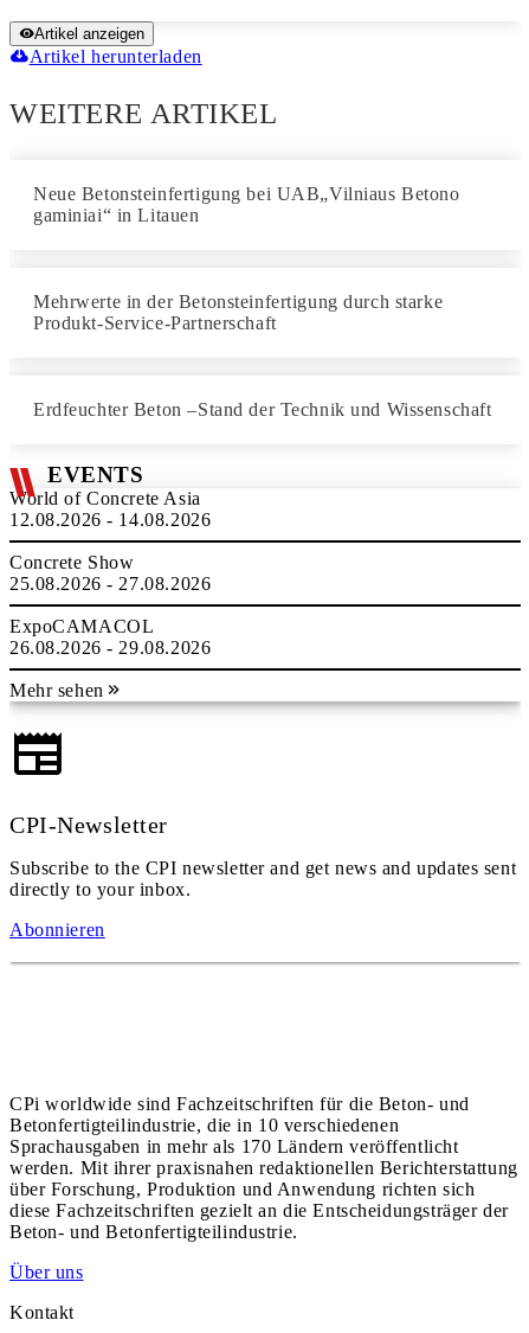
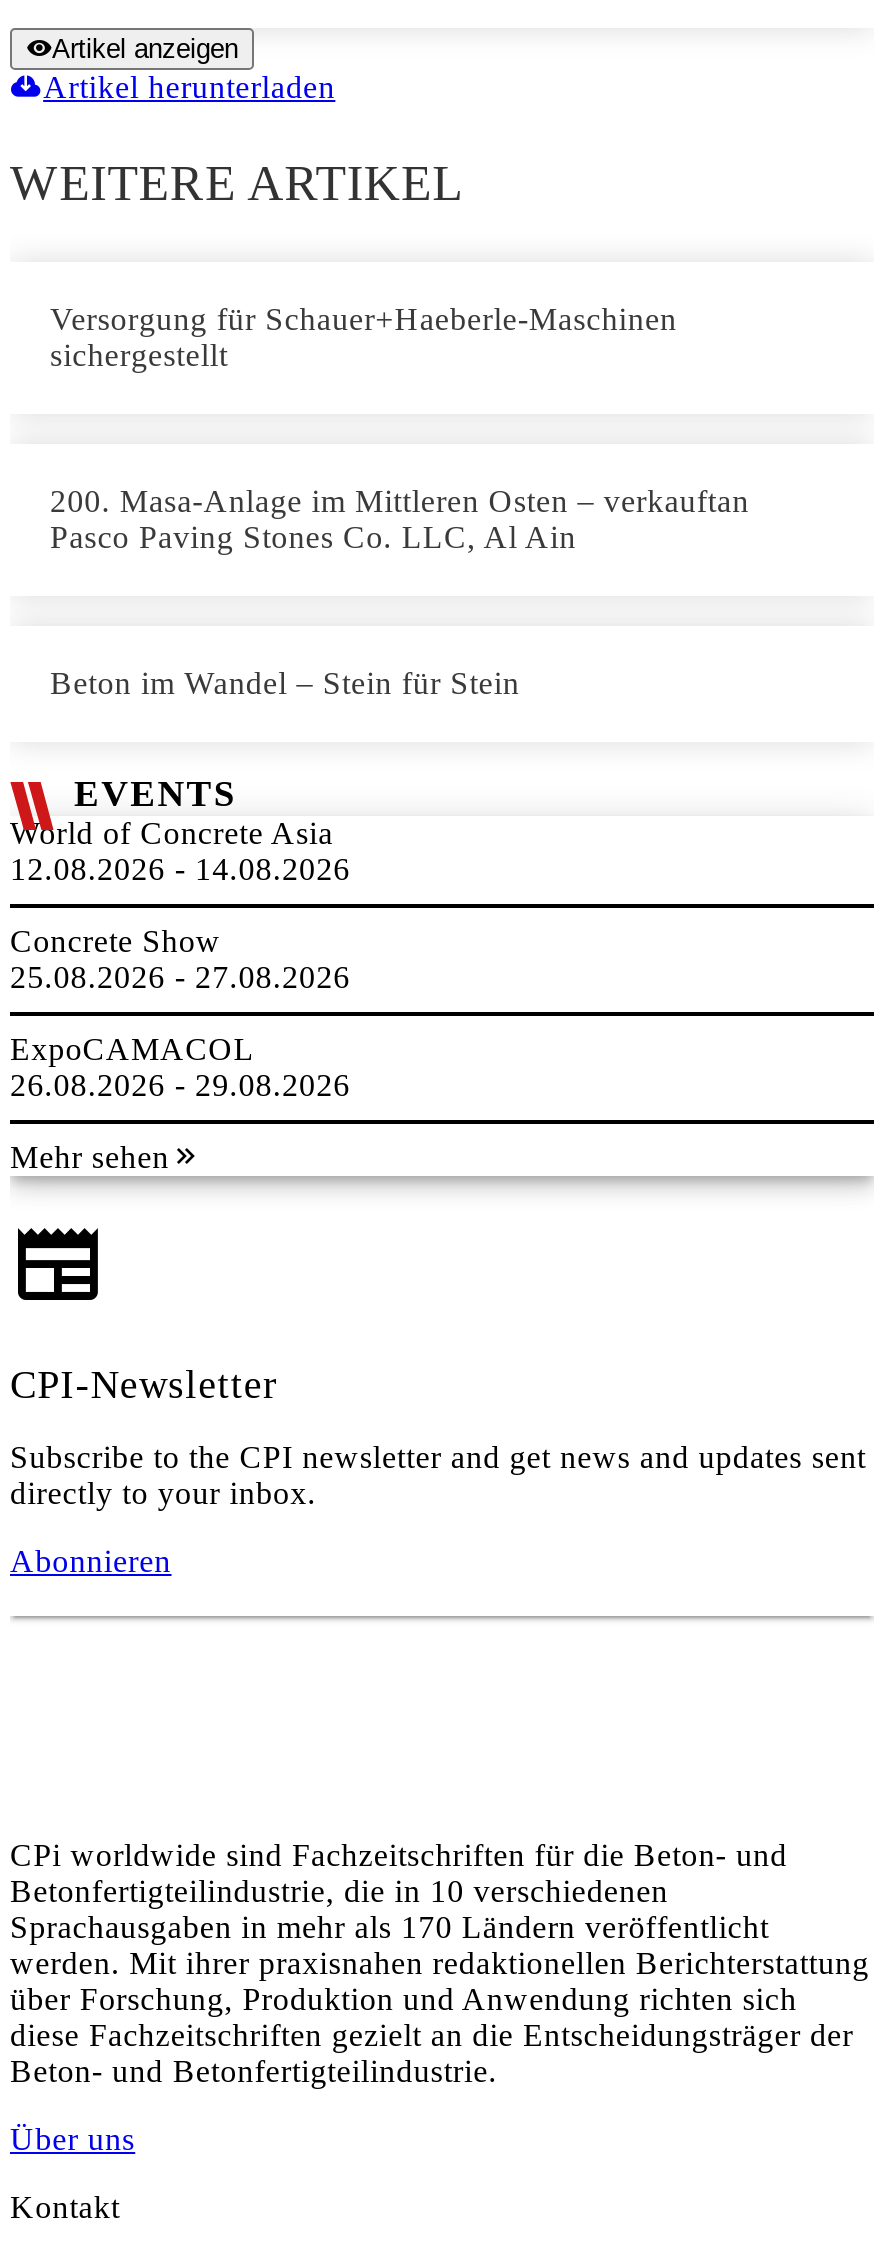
[33,184,460,225] Neue Betonsteinfertigung bei UAB„Vilniaus Betono | gaminiai“ in Litauen -> [50,302,677,372] Versorgung für Schauer+Haeberle-Maschinen | sichergestellt
[33,291,443,333] Mehrwerte in der Betonsteinfertigung durch starke | Produkt-Service-Partnerschaft -> [50,484,749,554] 200. Masa-Anlage im Mittleren Osten – verkauftan | Pasco Paving Stones Co. LLC, Al Ain
[33,399,492,419] Erdfeuchter Beton –Stand der Technik und Wissenschaft -> [50,666,520,700] Beton im Wandel – Stein für Stein

